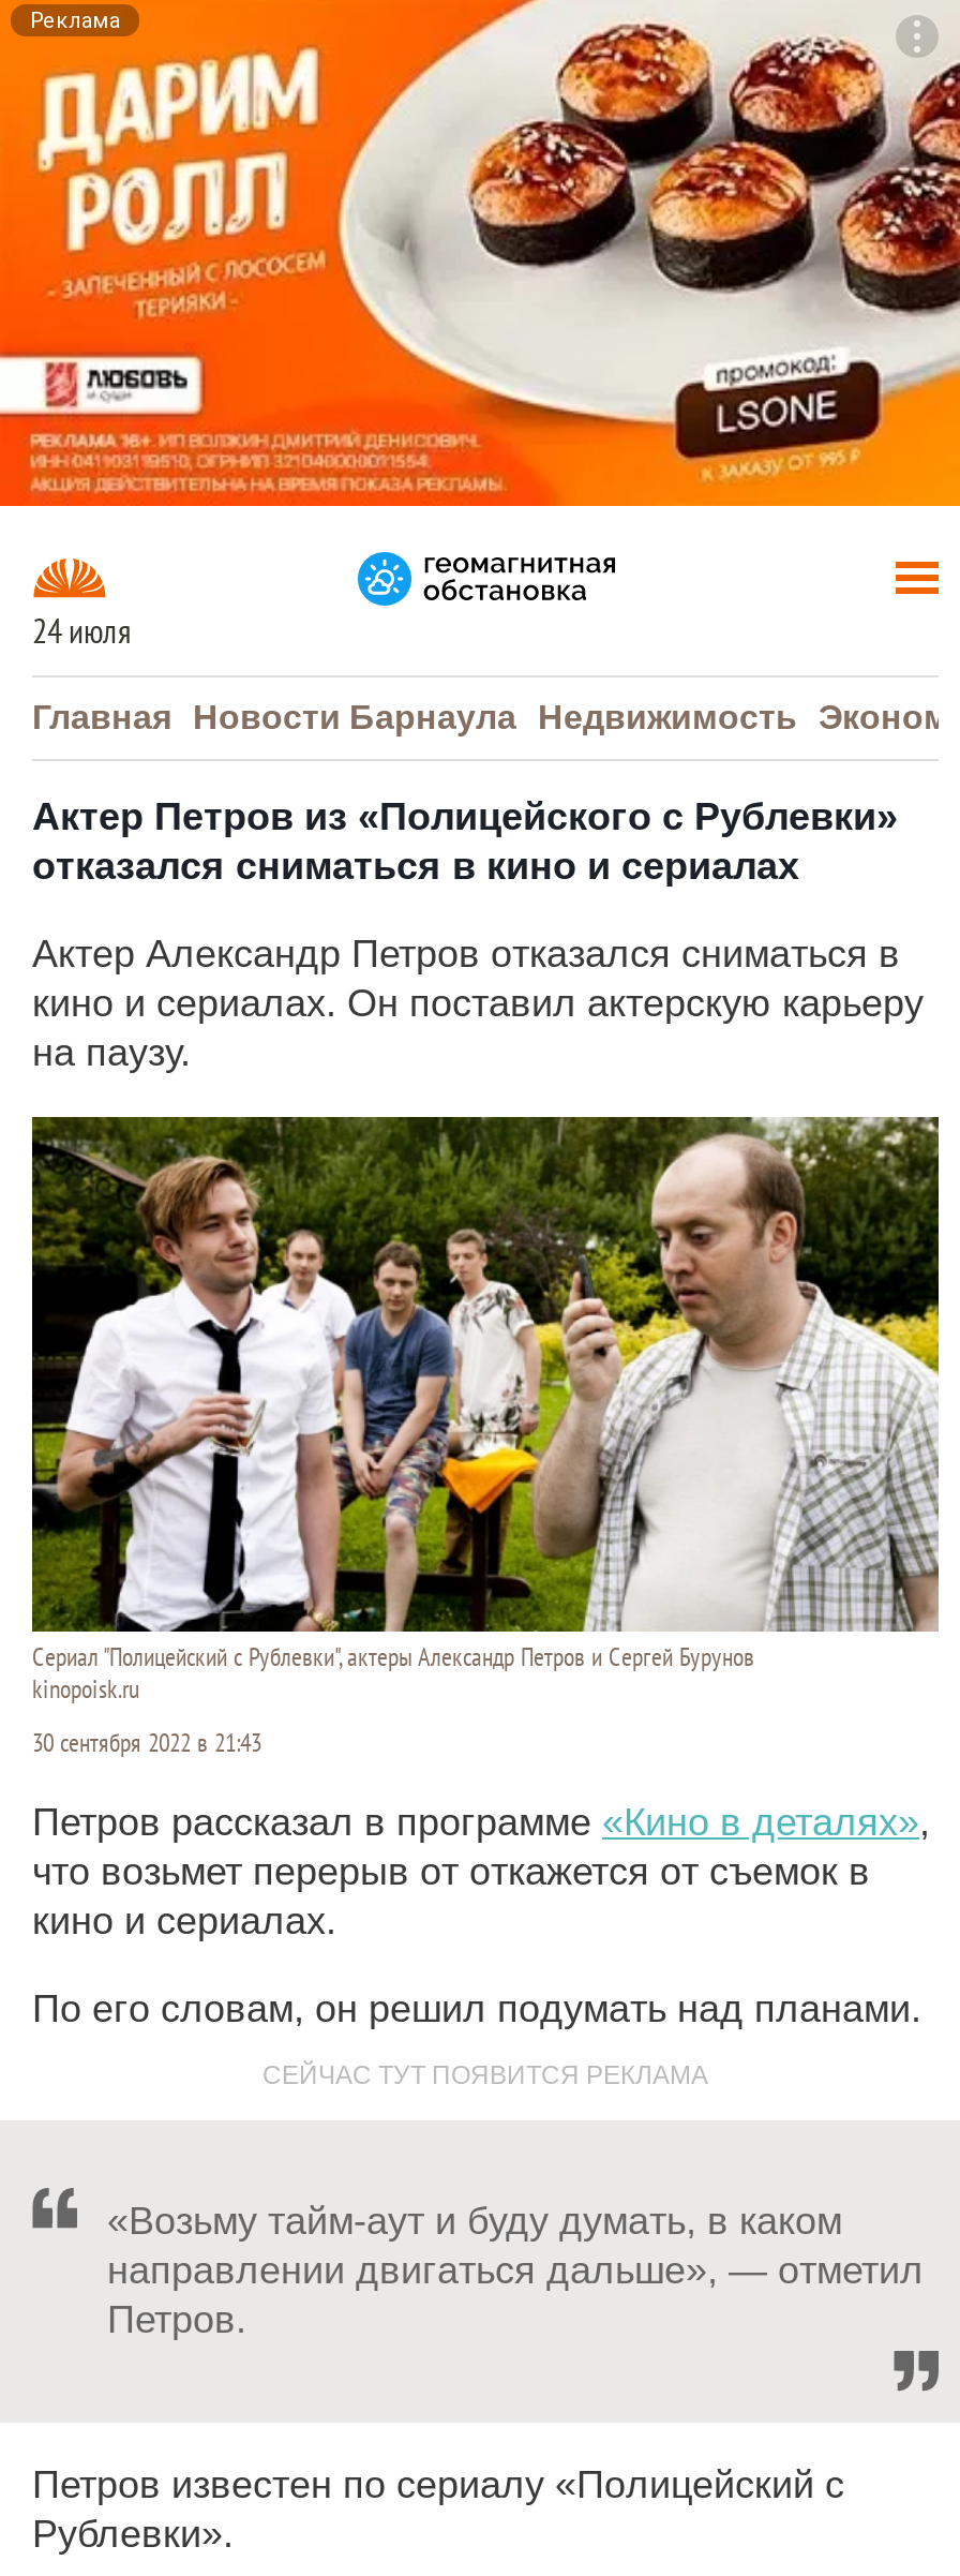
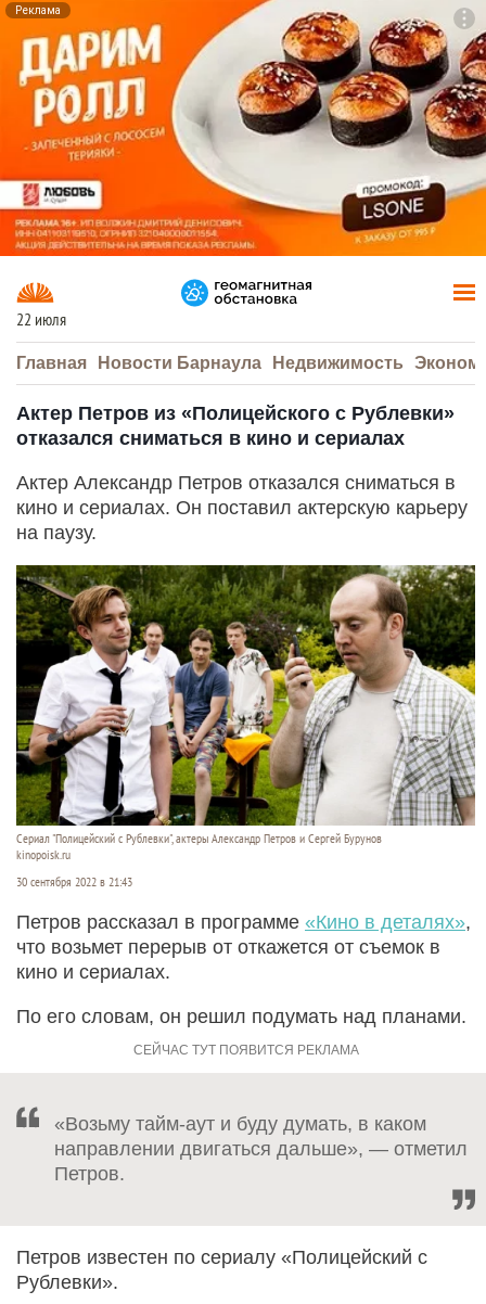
[32,613,131,652] 24 июля -> [16,310,66,330] 22 июля

